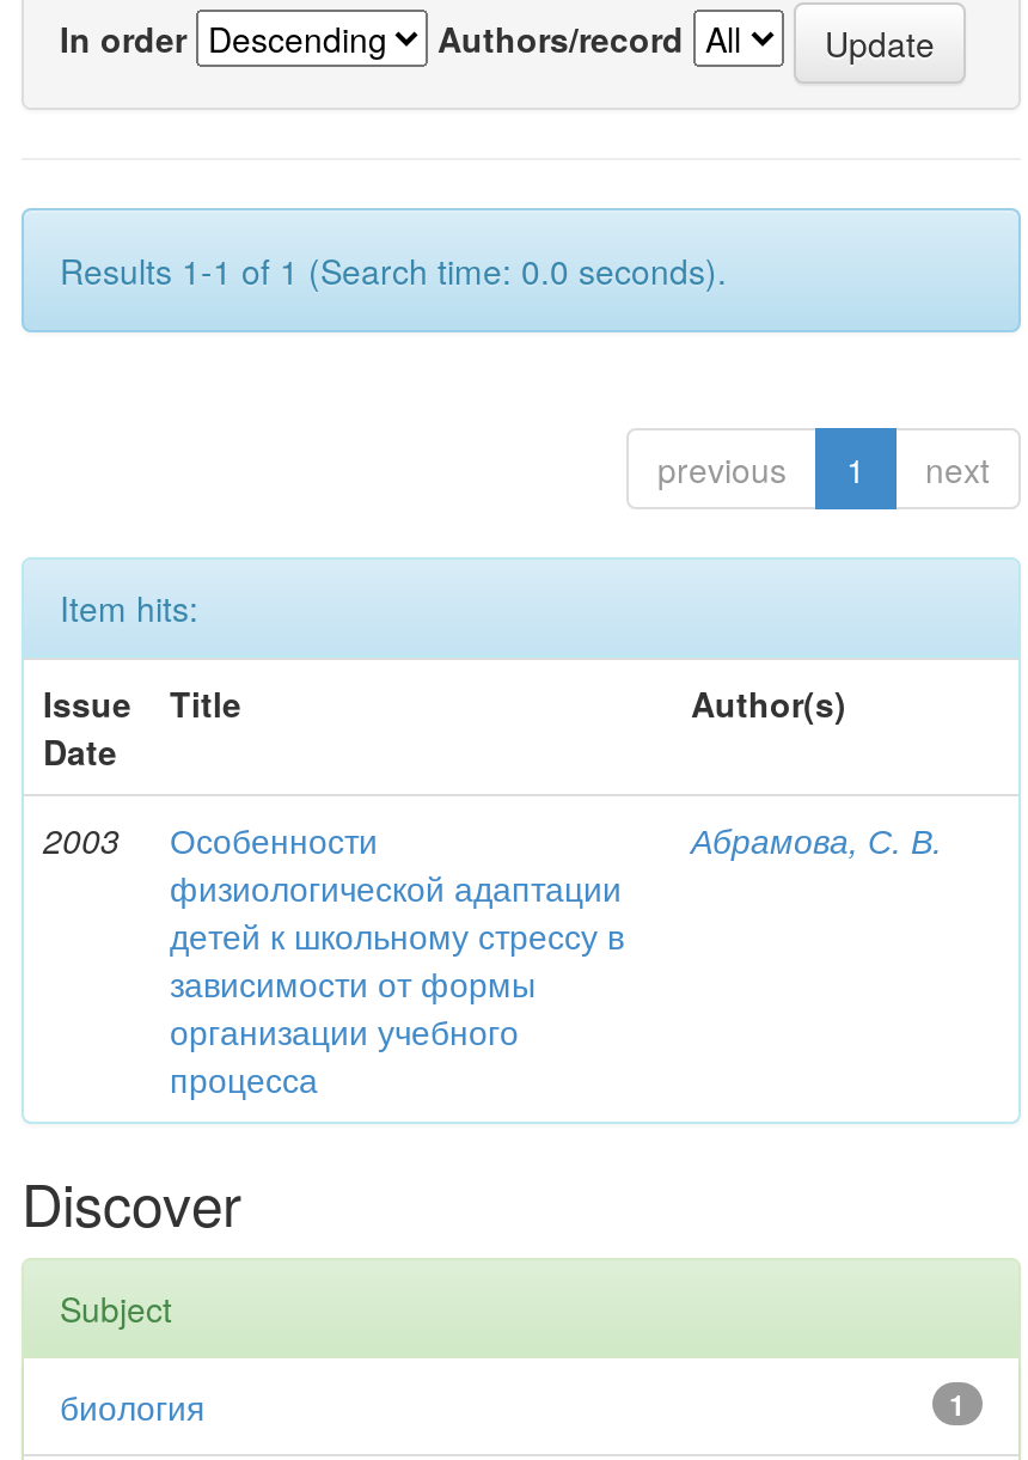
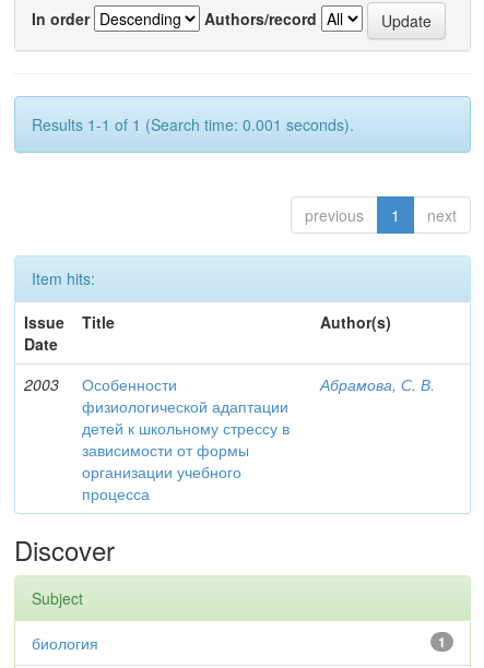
[60,246,727,294] Results 1-1 of 1 (Search time: 0.0 seconds). -> [32,114,354,135] Results 1-1 of 1 (Search time: 0.001 seconds).

